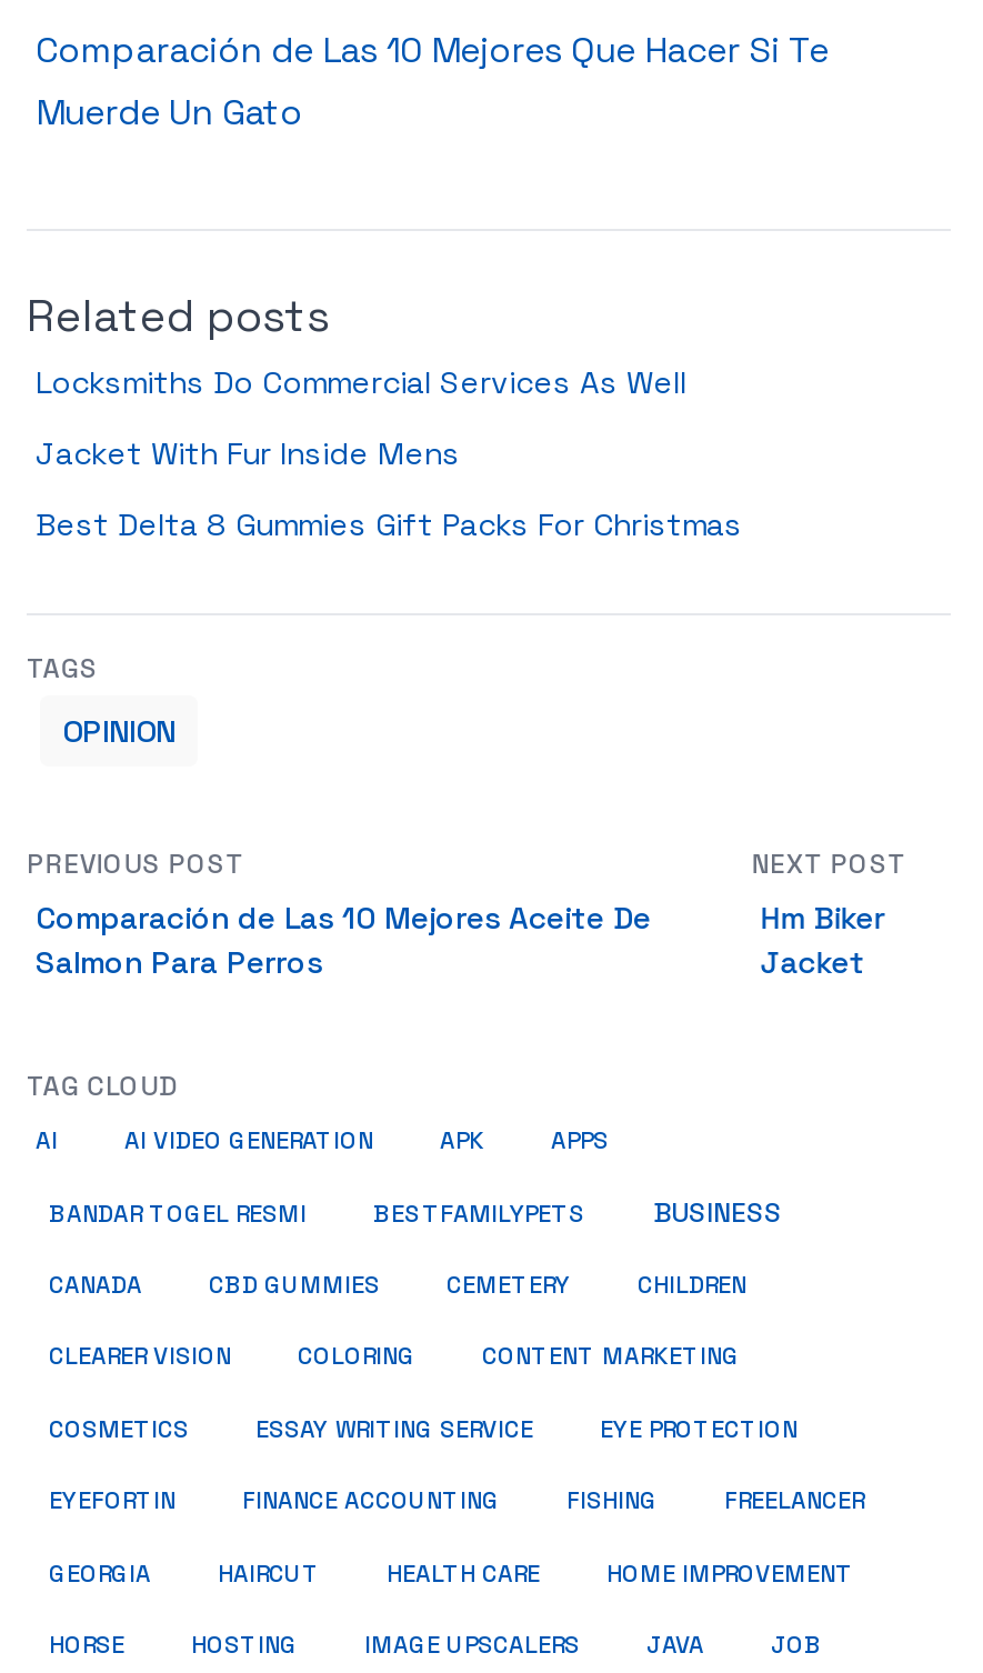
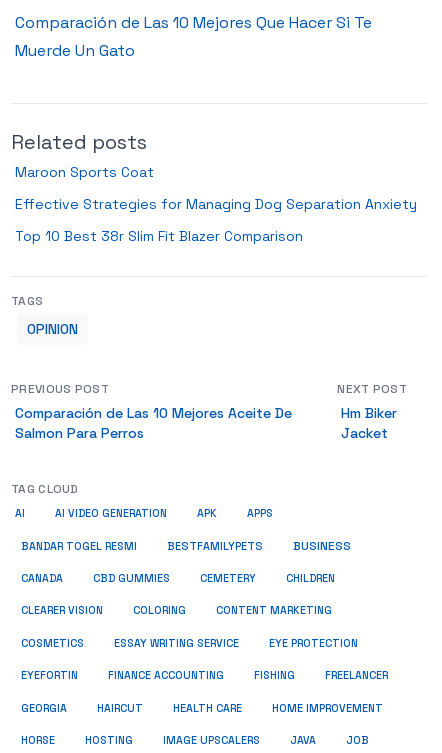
[36,362,686,402] Locksmiths Do Commercial Services As Well -> [15,163,154,181] Maroon Sports Coat
[36,433,460,473] Jacket With Fur Inside Mens -> [15,195,417,213] Effective Strategies for Managing Dog Separation Anxiety
[36,504,742,544] Best Delta 8 Gummies Gift Packs For Christmas -> [15,227,303,245] Top 10 Best 38r Slim Fit Blazer Comparison

